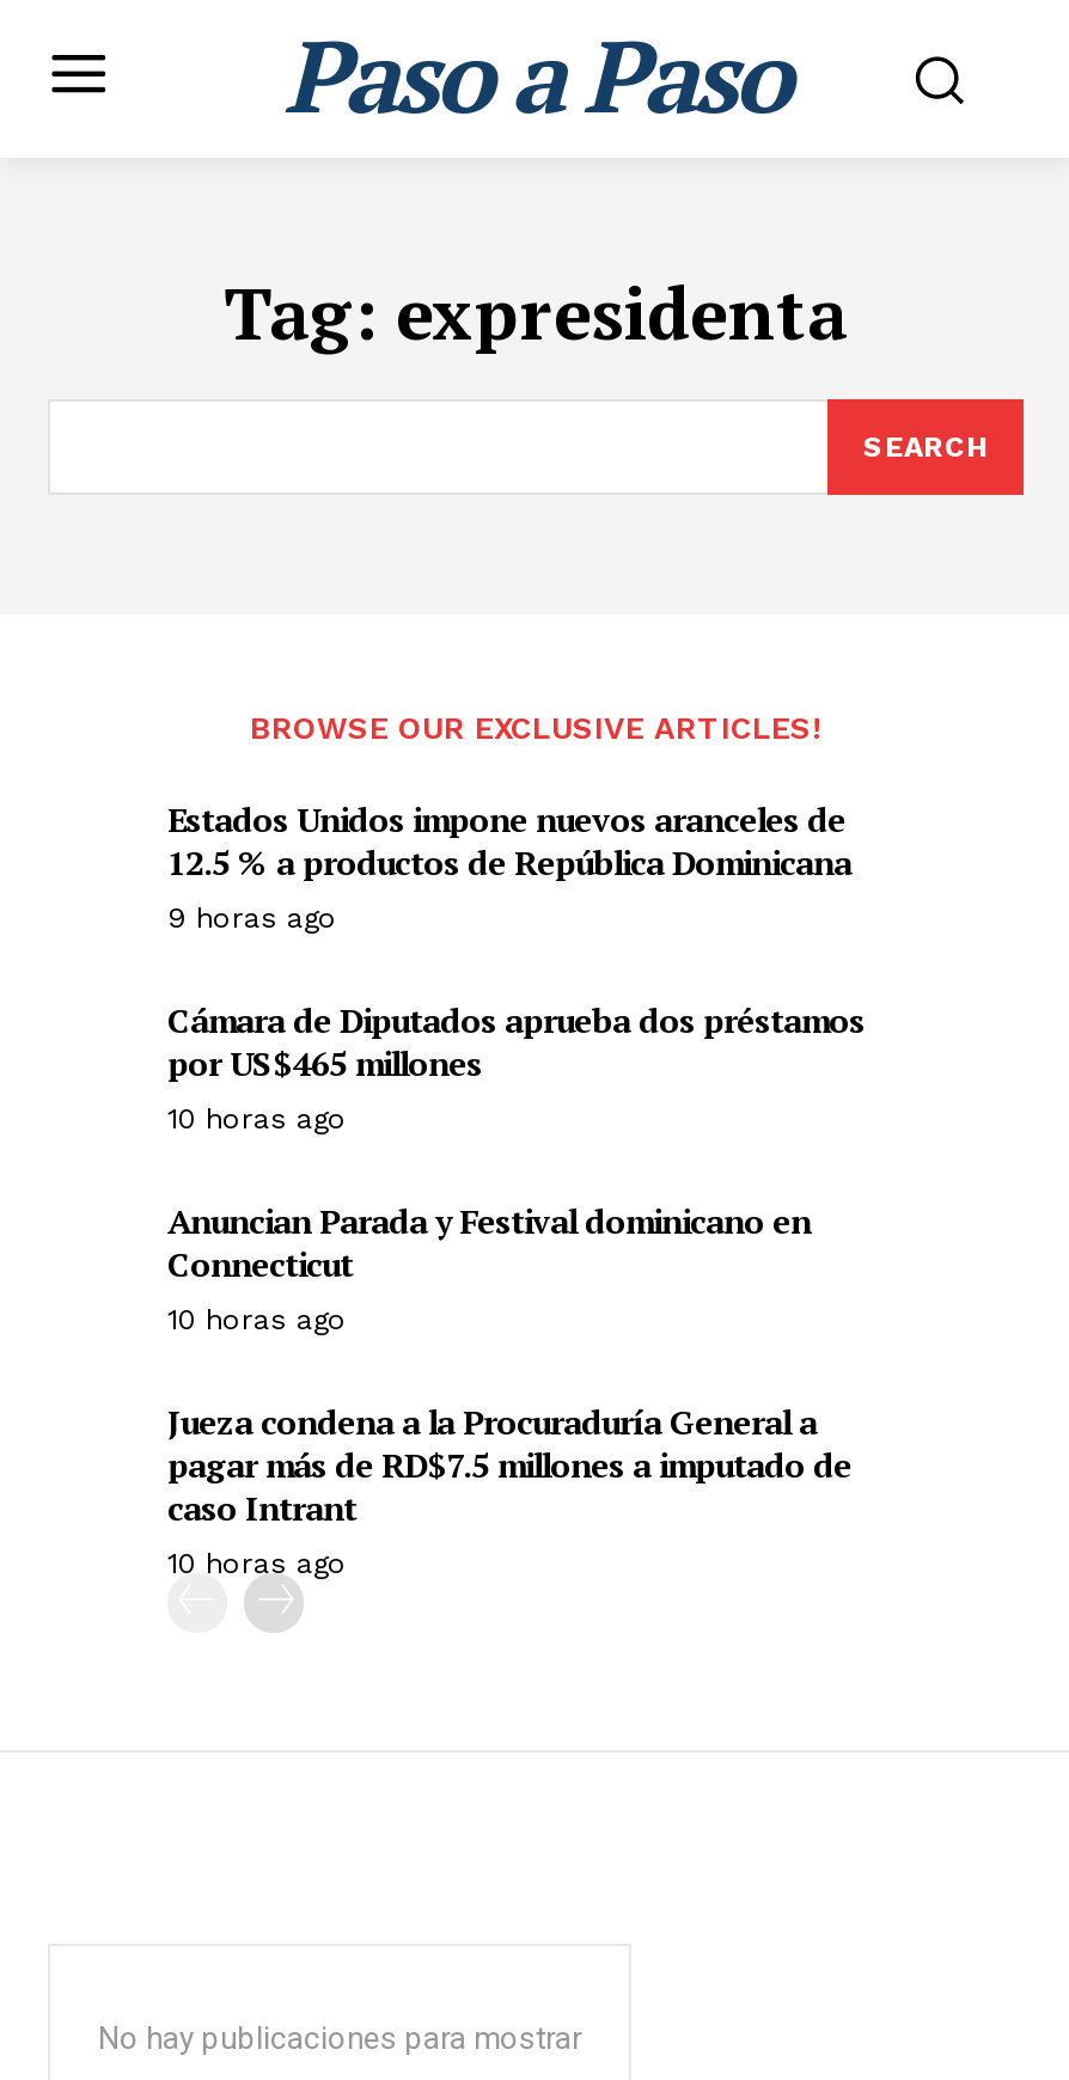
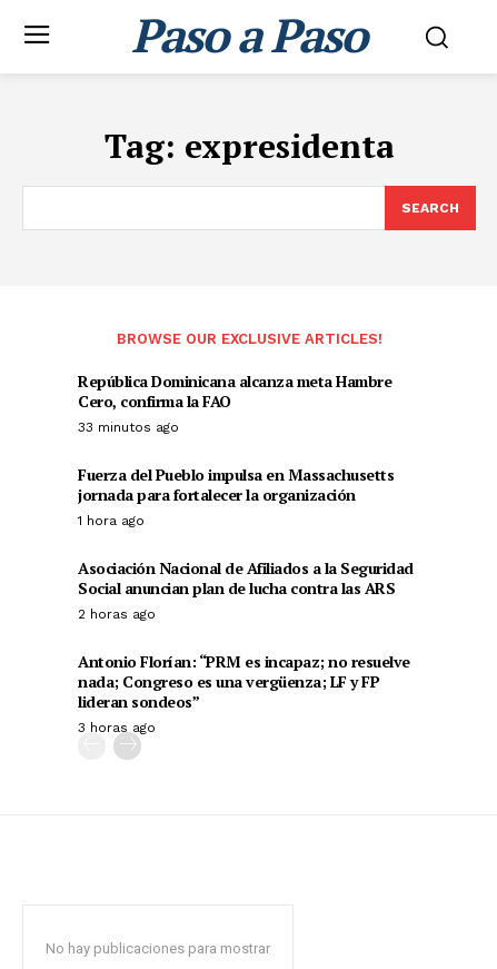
[167,796,851,935] Estados Unidos impone nuevos aranceles de | 12.5 % a productos de República Dominicana | 9 horas ago -> [78,370,391,435] República Dominicana alcanza meta Hambre | Cero, confirma la FAO | 33 minutos ago
[167,997,865,1136] Cámara de Diputados aprueba dos préstamos | por US$465 millones | 10 horas ago -> [78,464,394,528] Fuerza del Pueblo impulsa en Massachusetts | jornada para fortalecer la organización | 1 hora ago
[167,1198,811,1336] Anuncian Parada y Festival dominicano en | Connecticut | 10 horas ago -> [78,557,413,622] Asociación Nacional de Afiliados a la Seguridad | Social anuncian plan de lucha contra las ARS | 2 horas ago
[167,1399,851,1580] Jueza condena a la Procuraduría General a | pagar más de RD$7.5 millones a imputado de | caso Intrant | 10 horas ago -> [78,651,410,735] Antonio Florían: “PRM es incapaz; no resuelve | nada; Congreso es una vergüenza; LF y FP | lideran sondeos” | 3 horas ago

